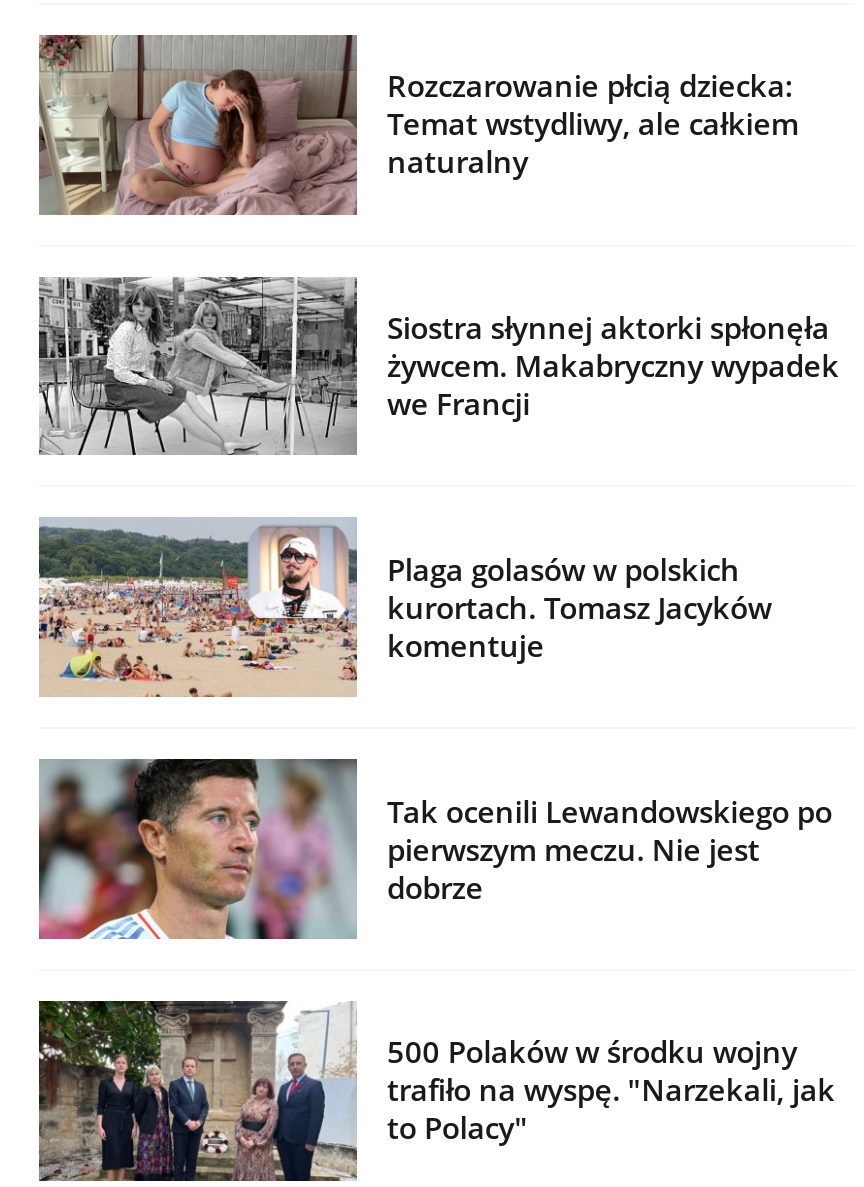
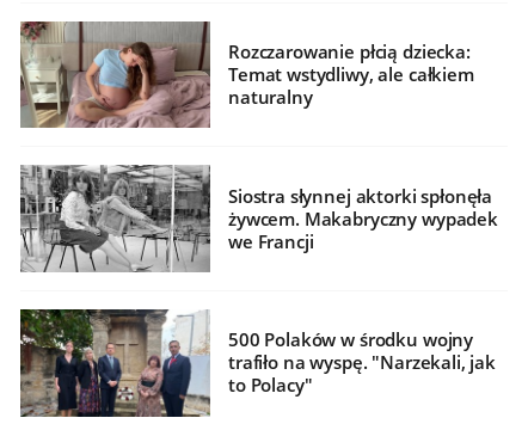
[39,516,771,696] [image] | Plaga golasów w polskich | kurortach. Tomasz Jacyków | komentuje -> none
[37,756,832,940] [image] | Tak ocenili Lewandowskiego po | pierwszym meczu. Nie jest | dobrze -> none

